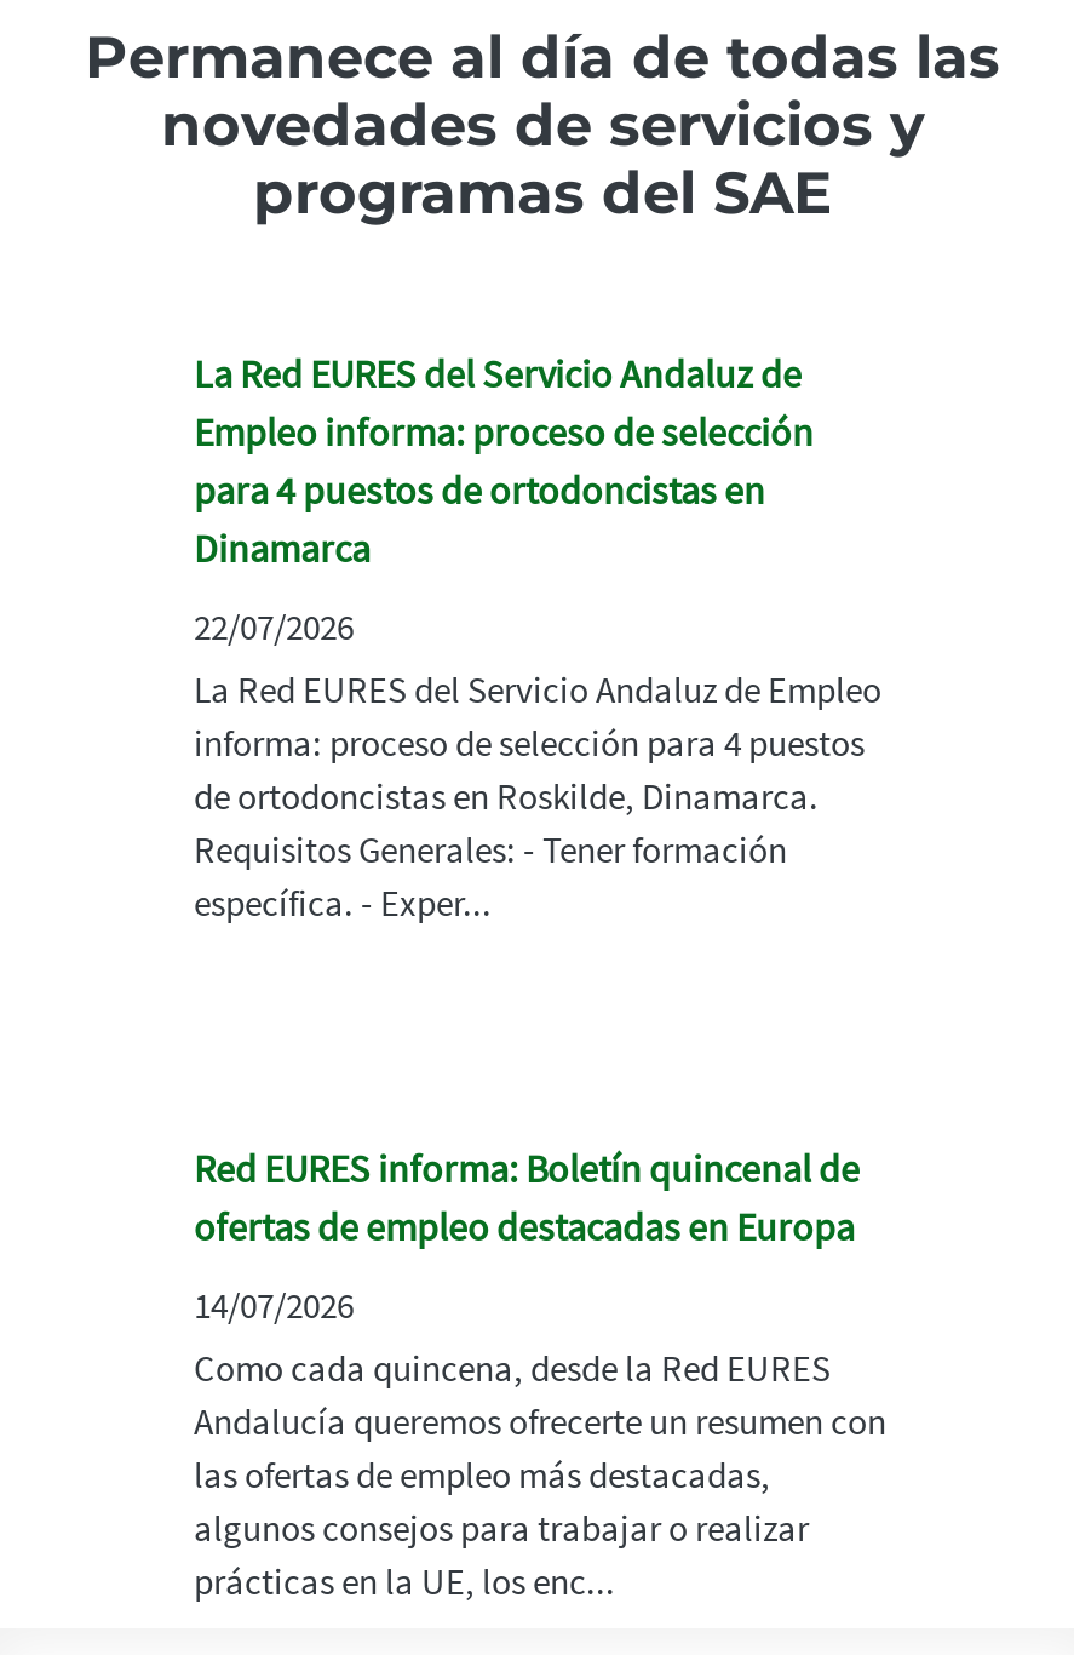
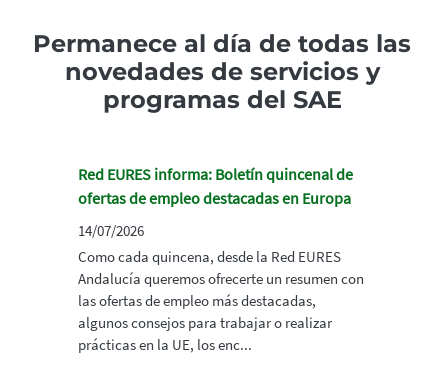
[194,349,881,926] La Red EURES del Servicio Andaluz de | Empleo informa: proceso de selección | para 4 puestos de ortodoncistas en | Dinamarca | 22/07/2026 | La Red EURES del Servicio Andaluz de Empleo | informa: proceso de selección para 4 puestos | de ortodoncistas en Roskilde, Dinamarca. | Requisitos Generales: - Tener formación | específica. - Exper... -> none

